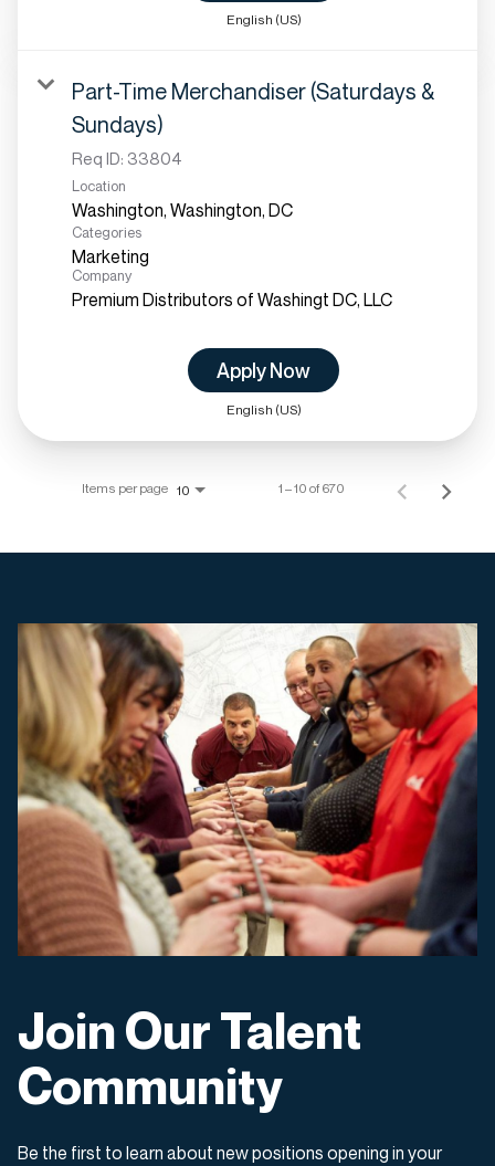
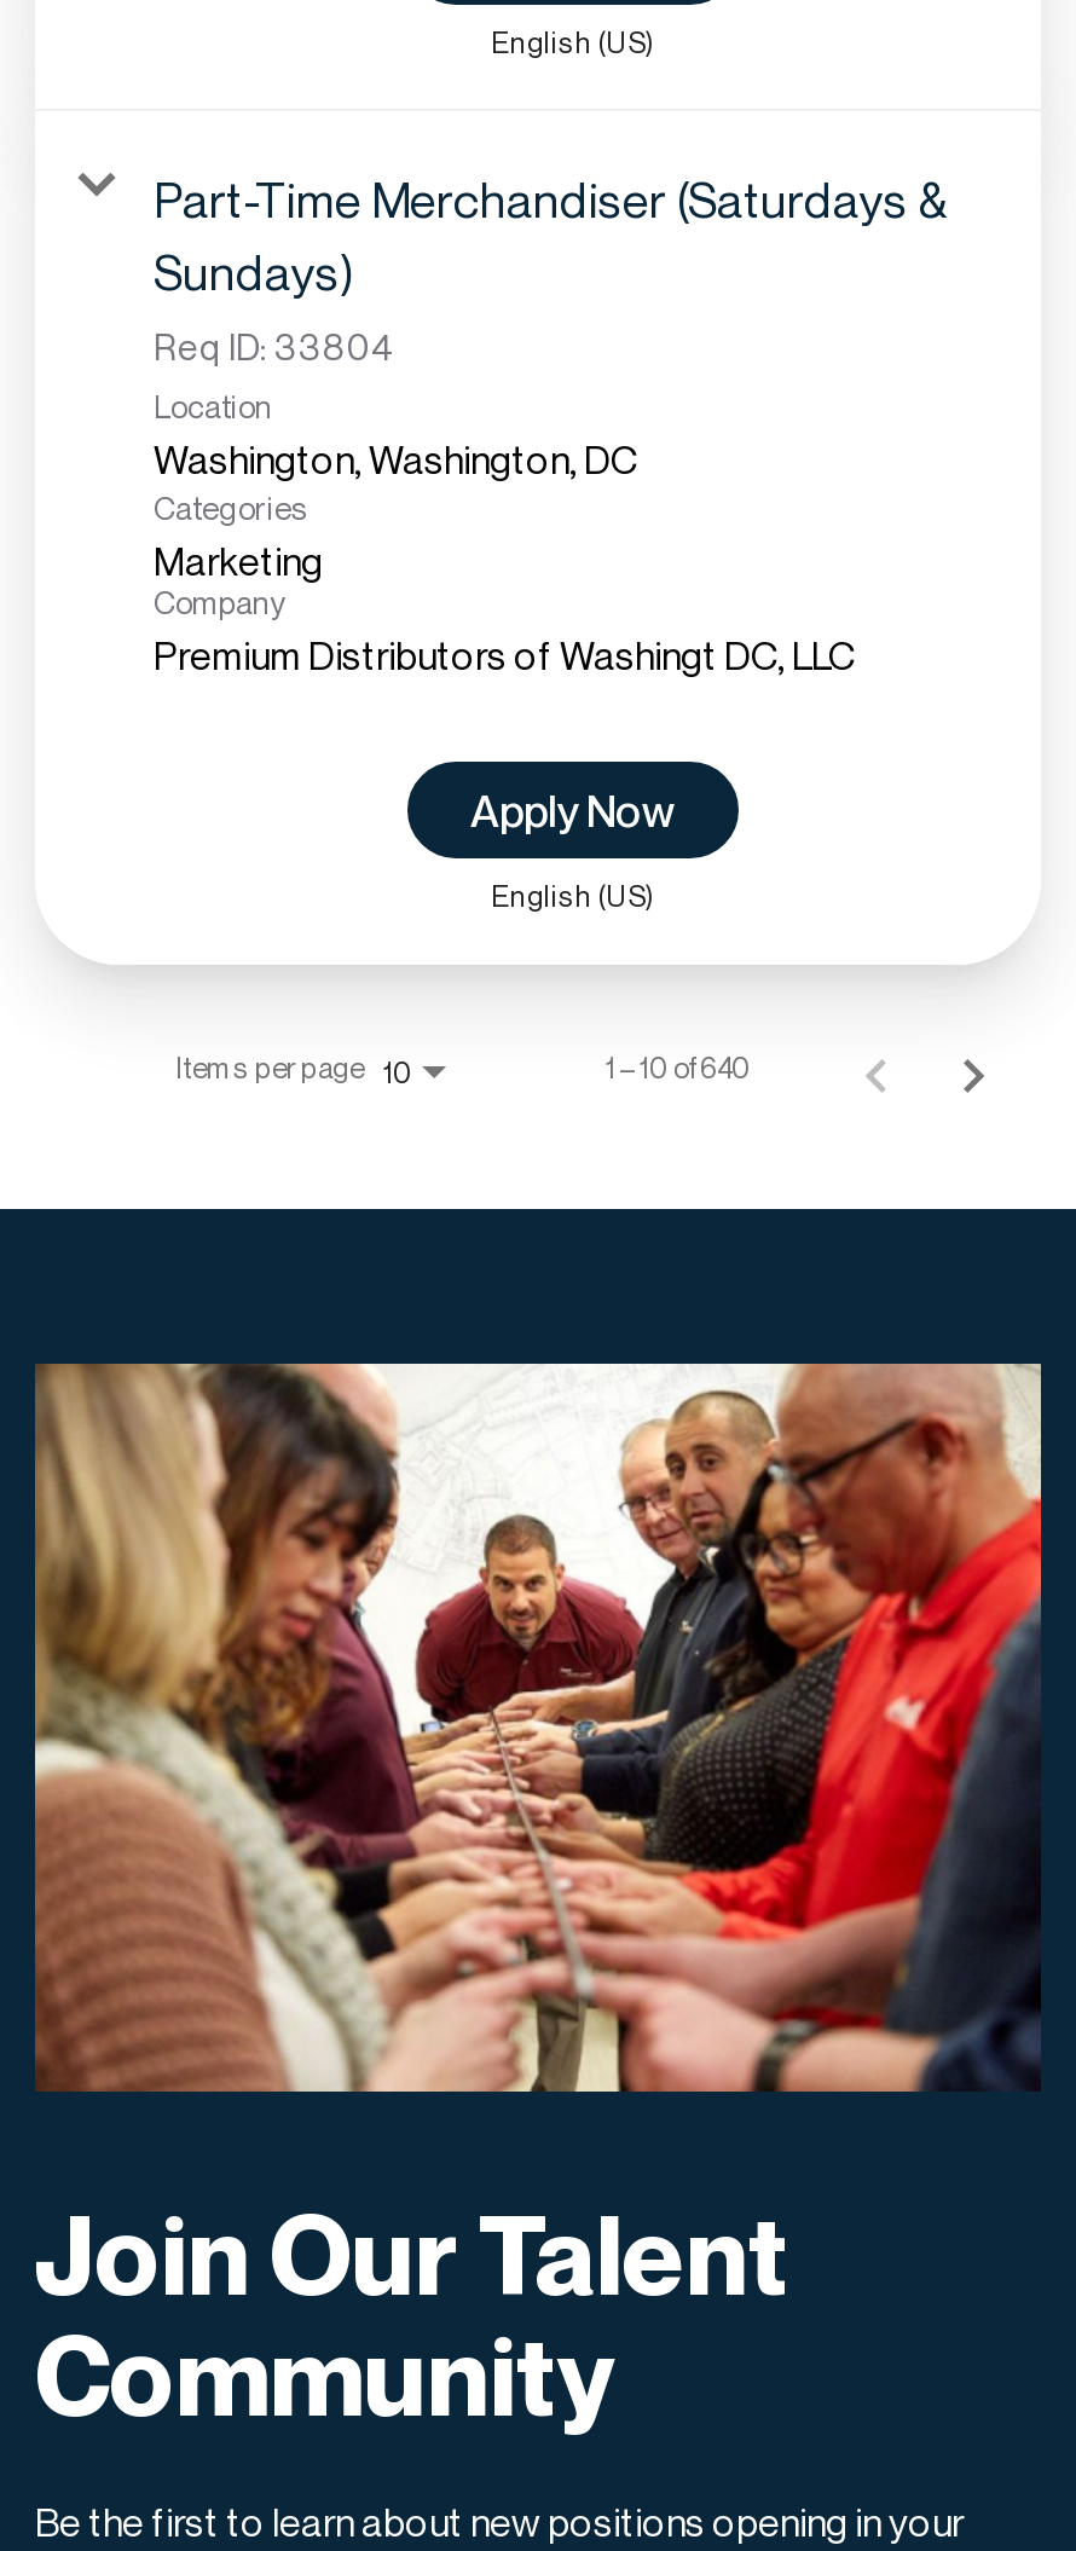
[278,480,345,496] 1 – 10 of 670 -> [606,1050,751,1086] 1 – 10 of 640

